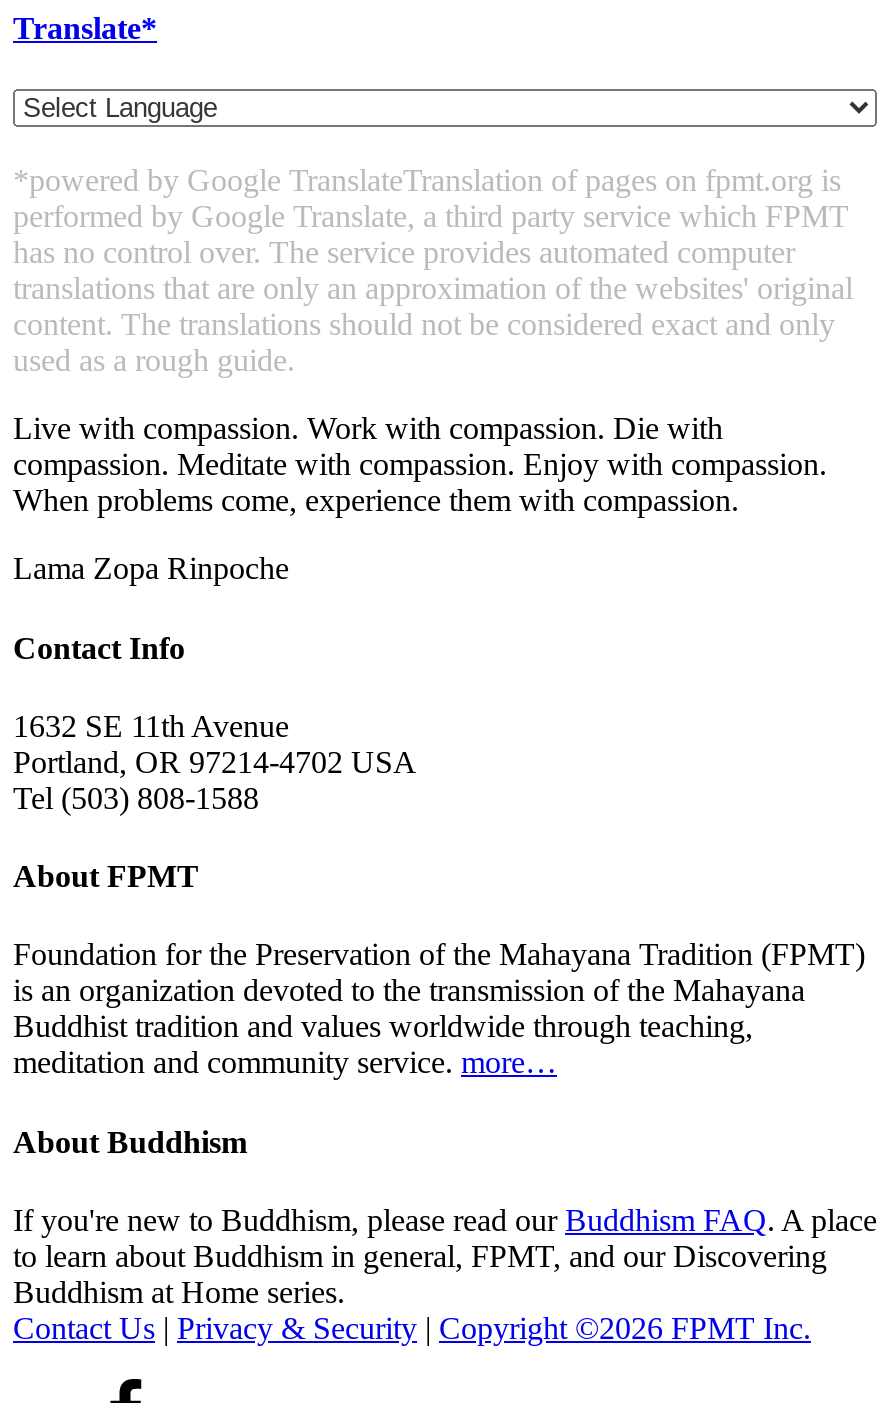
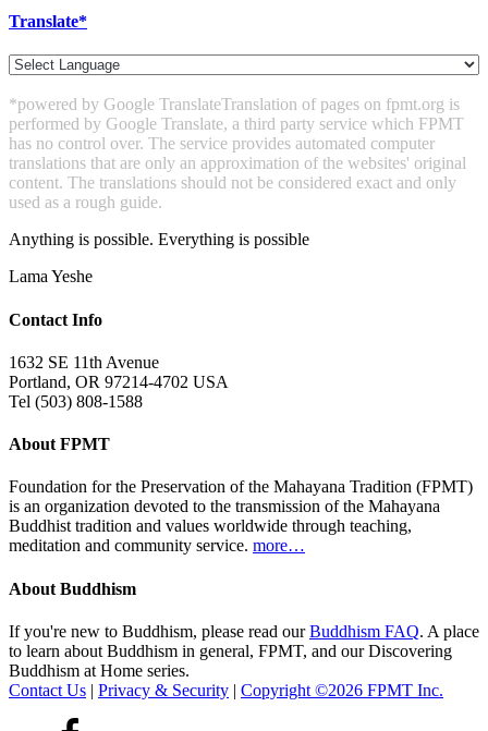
[13,412,827,518] Live with compassion. Work with compassion. Die with | compassion. Meditate with compassion. Enjoy with compassion. | When problems come, experience them with compassion. -> [9,230,309,249] Anything is possible. Everything is possible
[13,552,289,586] Lama Zopa Rinpoche -> [9,267,93,286] Lama Yeshe

